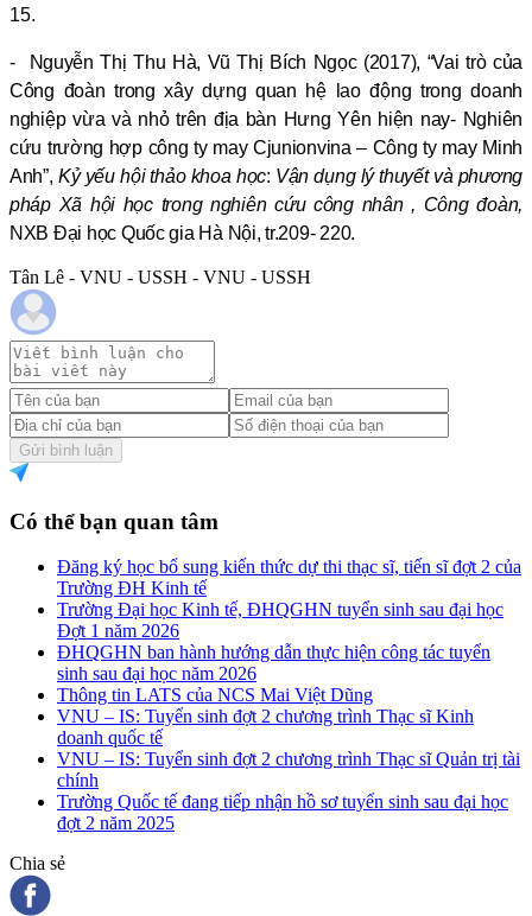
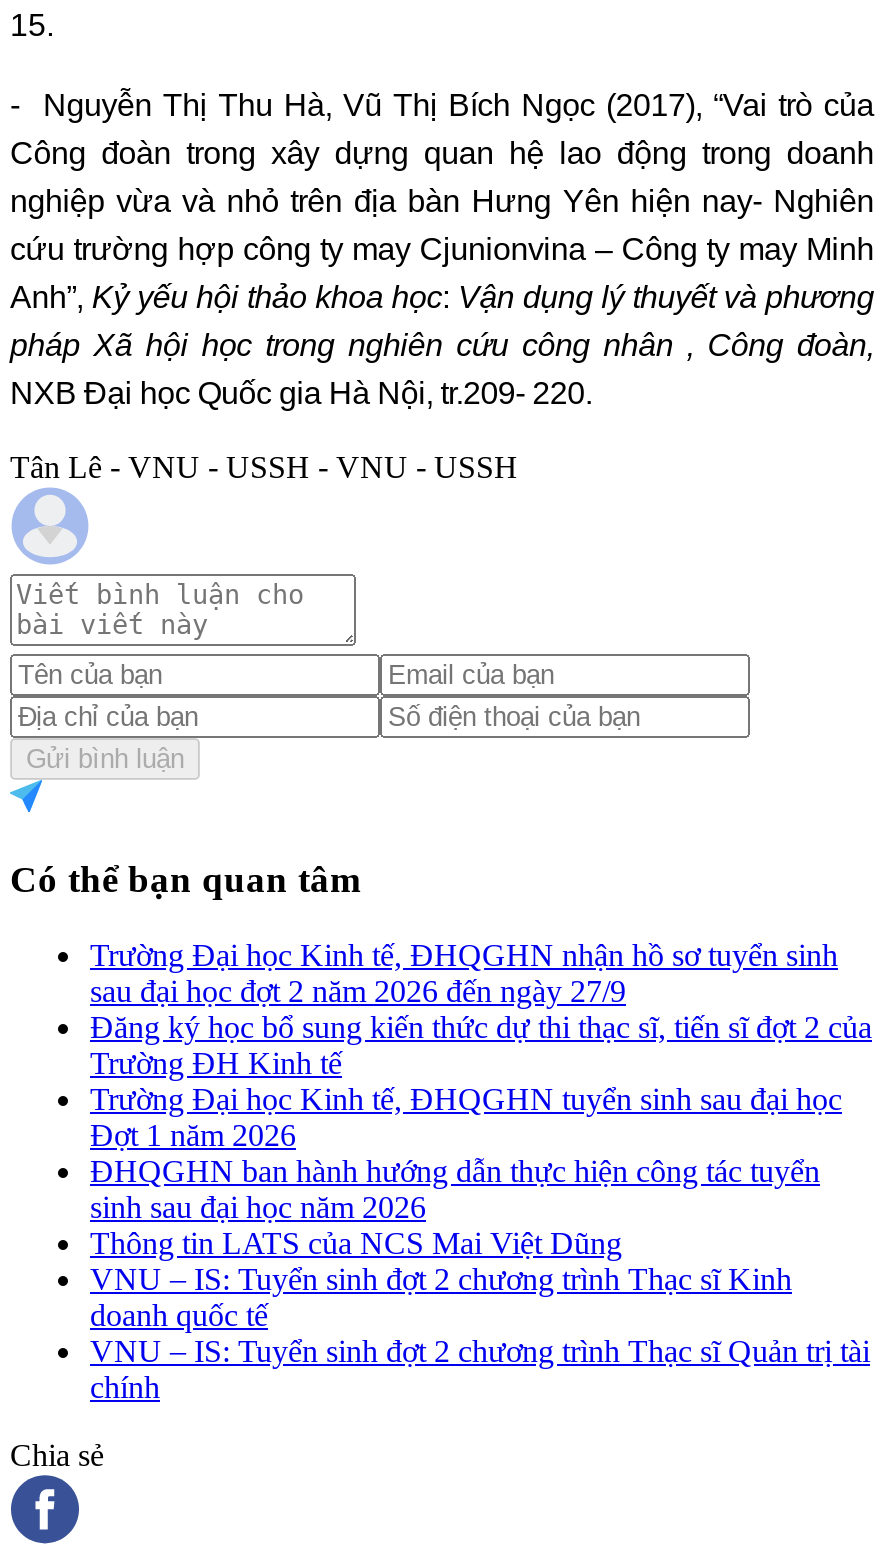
none -> [90,938,838,1008] Trường Đại học Kinh tế, ĐHQGHN nhận hồ sơ tuyển sinh | sau đại học đợt 2 năm 2026 đến ngày 27/9
moved [57,557,521,790] -> [90,1010,872,1404]: Đăng ký học bổ sung kiến thức dự thi thạc sĩ, tiến sĩ đợt 2 của | Trường ĐH Kinh tế | Trường Đại học Kinh tế, ĐHQGHN tuyển sinh sau đại học | ... | VNU – IS: Tuyển sinh đợt 2 chương trình Thạc sĩ Quản trị tài | chính
[57,792,508,833] Trường Quốc tế đang tiếp nhận hồ sơ tuyển sinh sau đại học | đợt 2 năm 2025 -> none

